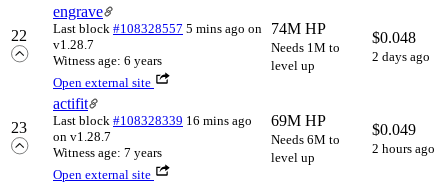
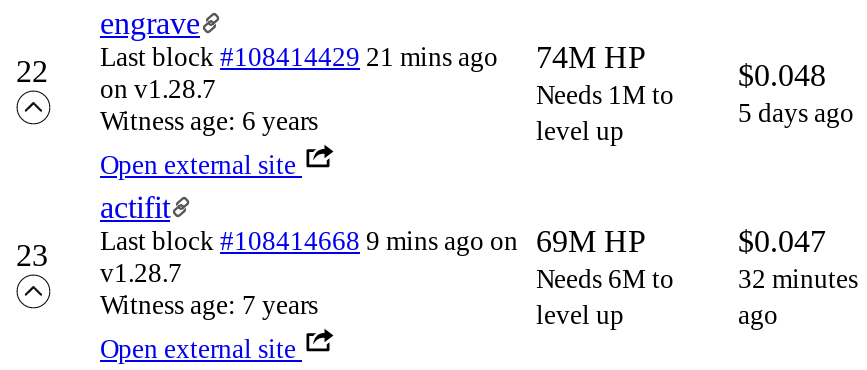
[53,21,262,52] Last block #108328557 5 mins ago on | v1.28.7 -> [100,43,498,105] Last block #108414429 21 mins ago | on v1.28.7
[372,49,430,64] 2 days ago -> [738,99,854,129] 5 days ago
[53,113,252,144] Last block #108328339 16 mins ago | on v1.28.7 -> [100,227,518,289] Last block #108414668 9 mins ago on | v1.28.7
[372,121,435,156] $0.049 | 2 hours ago -> [738,225,858,331] $0.047 | 32 minutes | ago

